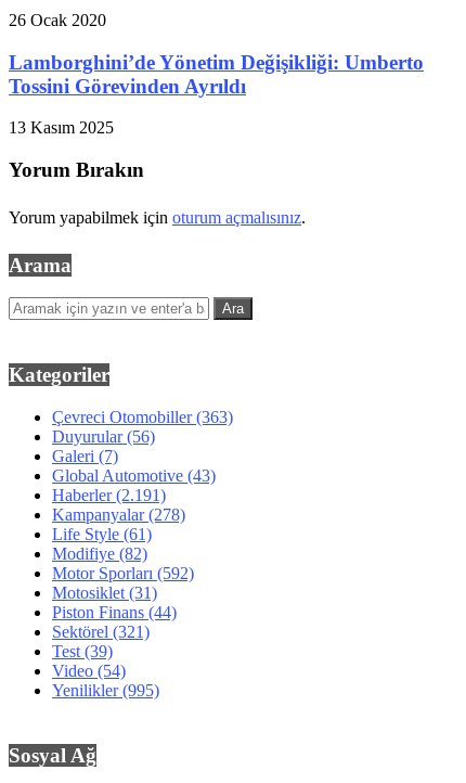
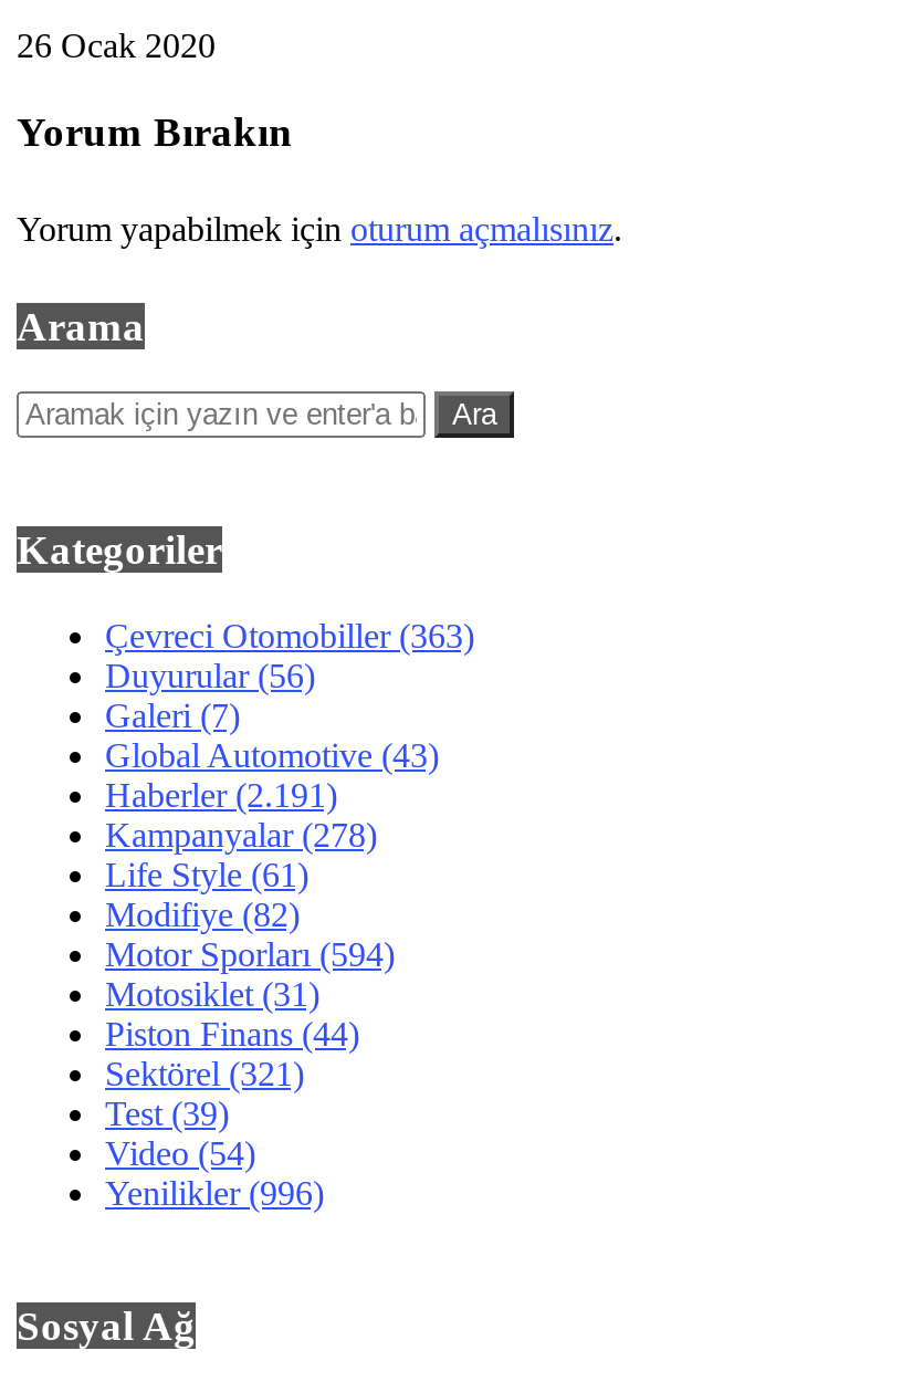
[9,51,424,137] Lamborghini’de Yönetim Değişikliği: Umberto | Tossini Görevinden Ayrıldı | 13 Kasım 2025 -> none
[52,564,194,582] Motor Sporları (592) -> [105,936,395,973] Motor Sporları (594)
[52,681,159,700] Yenilikler(995) -> [105,1174,324,1212] Yenilikler(996)

